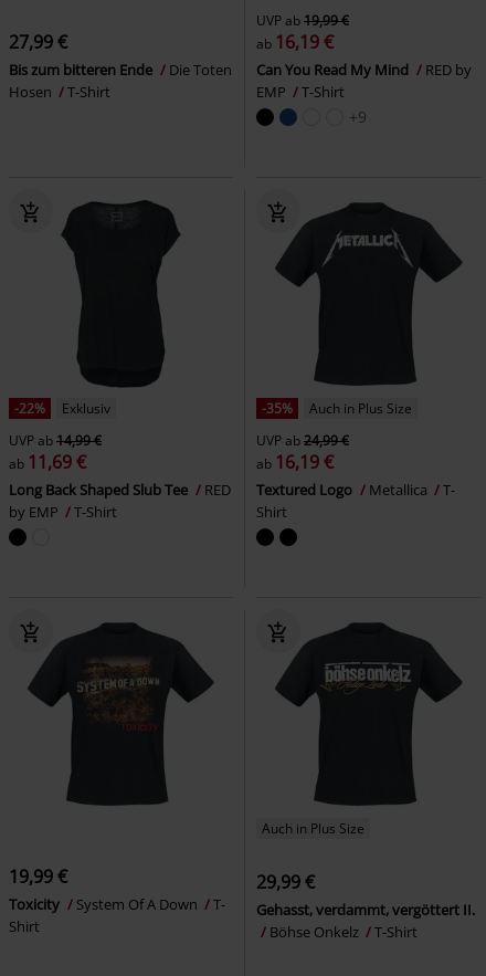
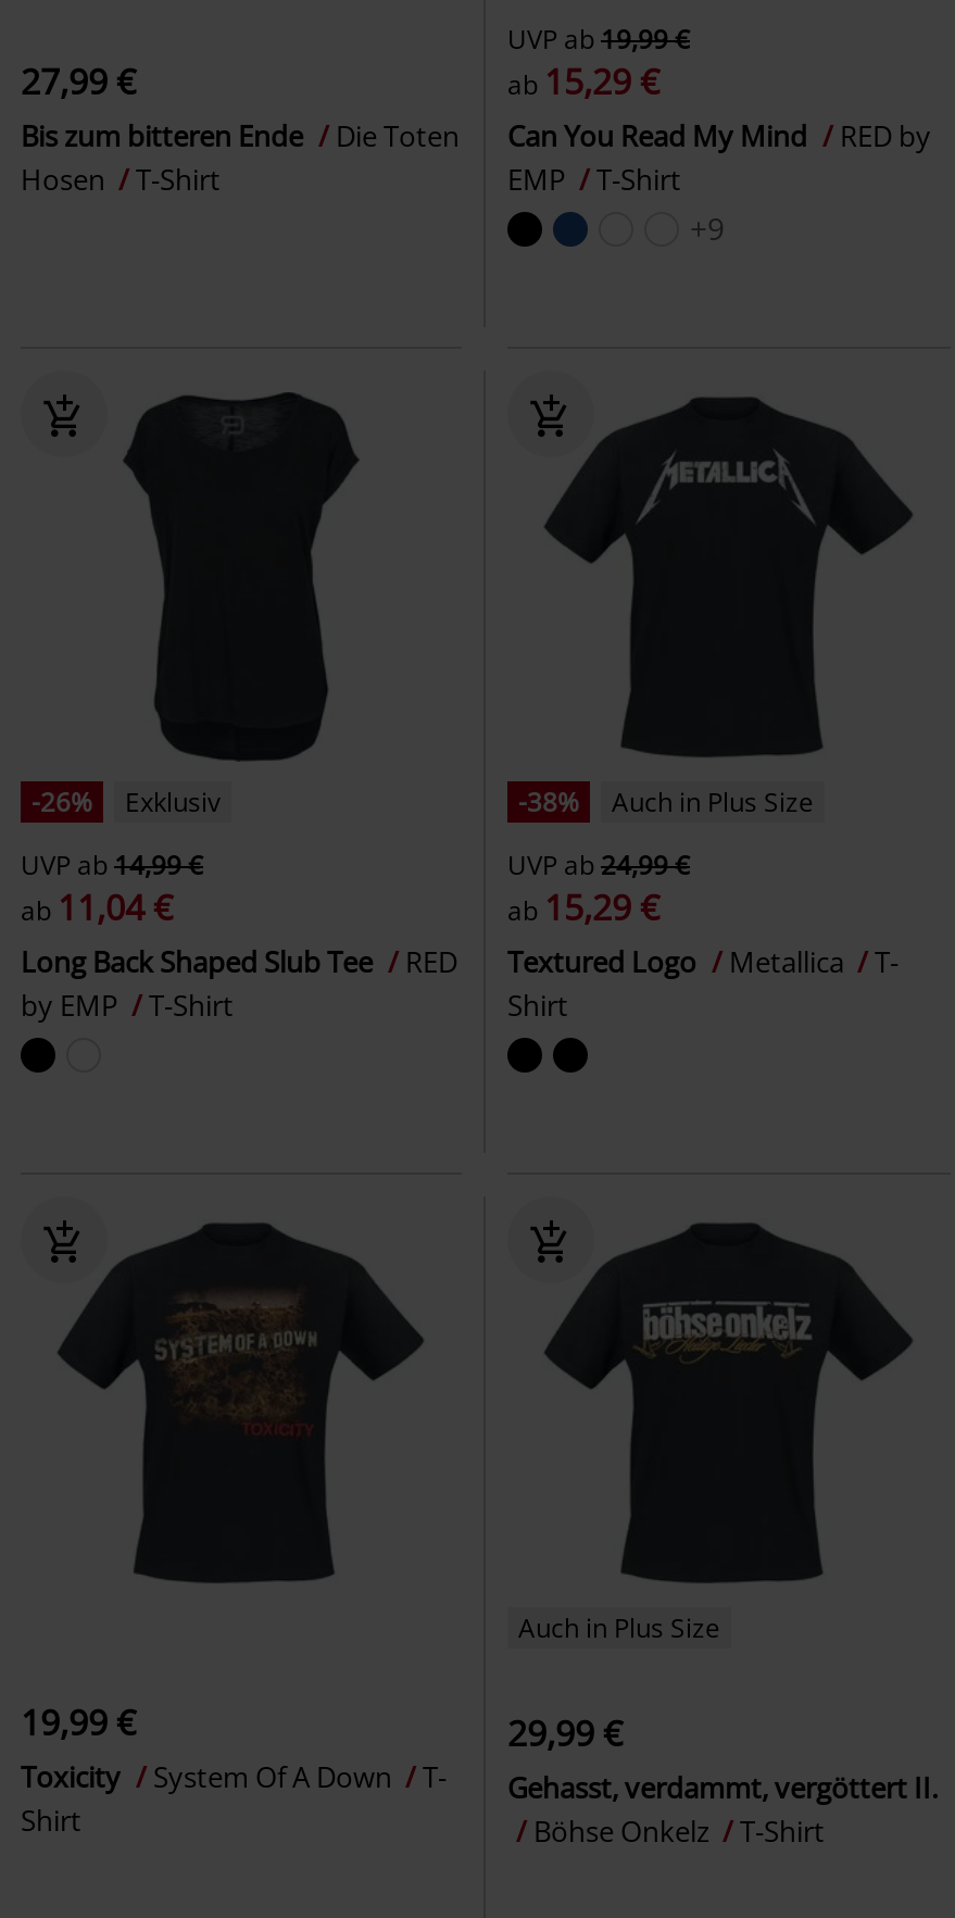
[256,29,334,54] ab 16,19 € -> [507,57,659,105] ab 15,29 €
[14,399,110,417] -22% Exklusiv -> [32,783,221,820] -26% Exklusiv
[262,399,412,417] -35% Auch in Plus Size -> [518,783,814,820] -38% Auch in Plus Size
[9,449,86,474] ab 11,69 € -> [21,883,173,930] ab 11,04 €
[256,449,334,474] ab 16,19 € -> [507,883,659,930] ab 15,29 €

